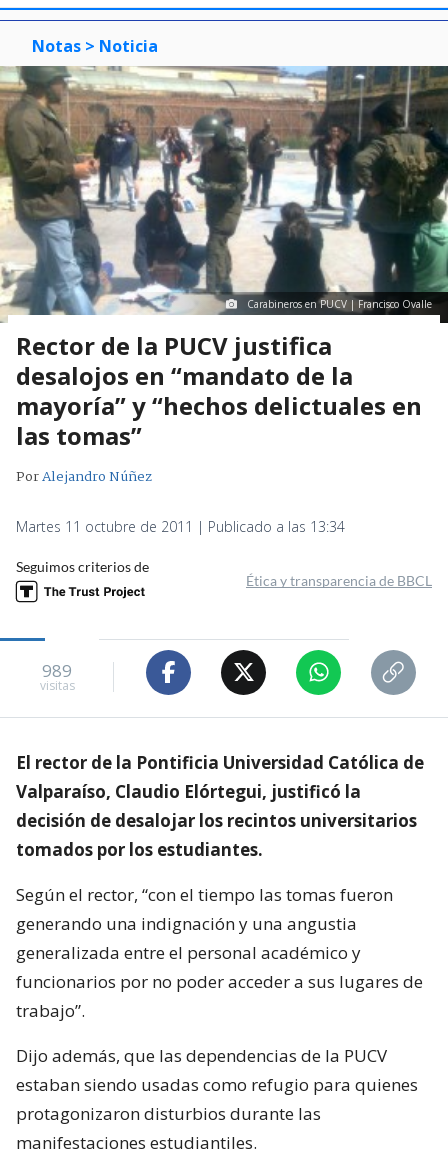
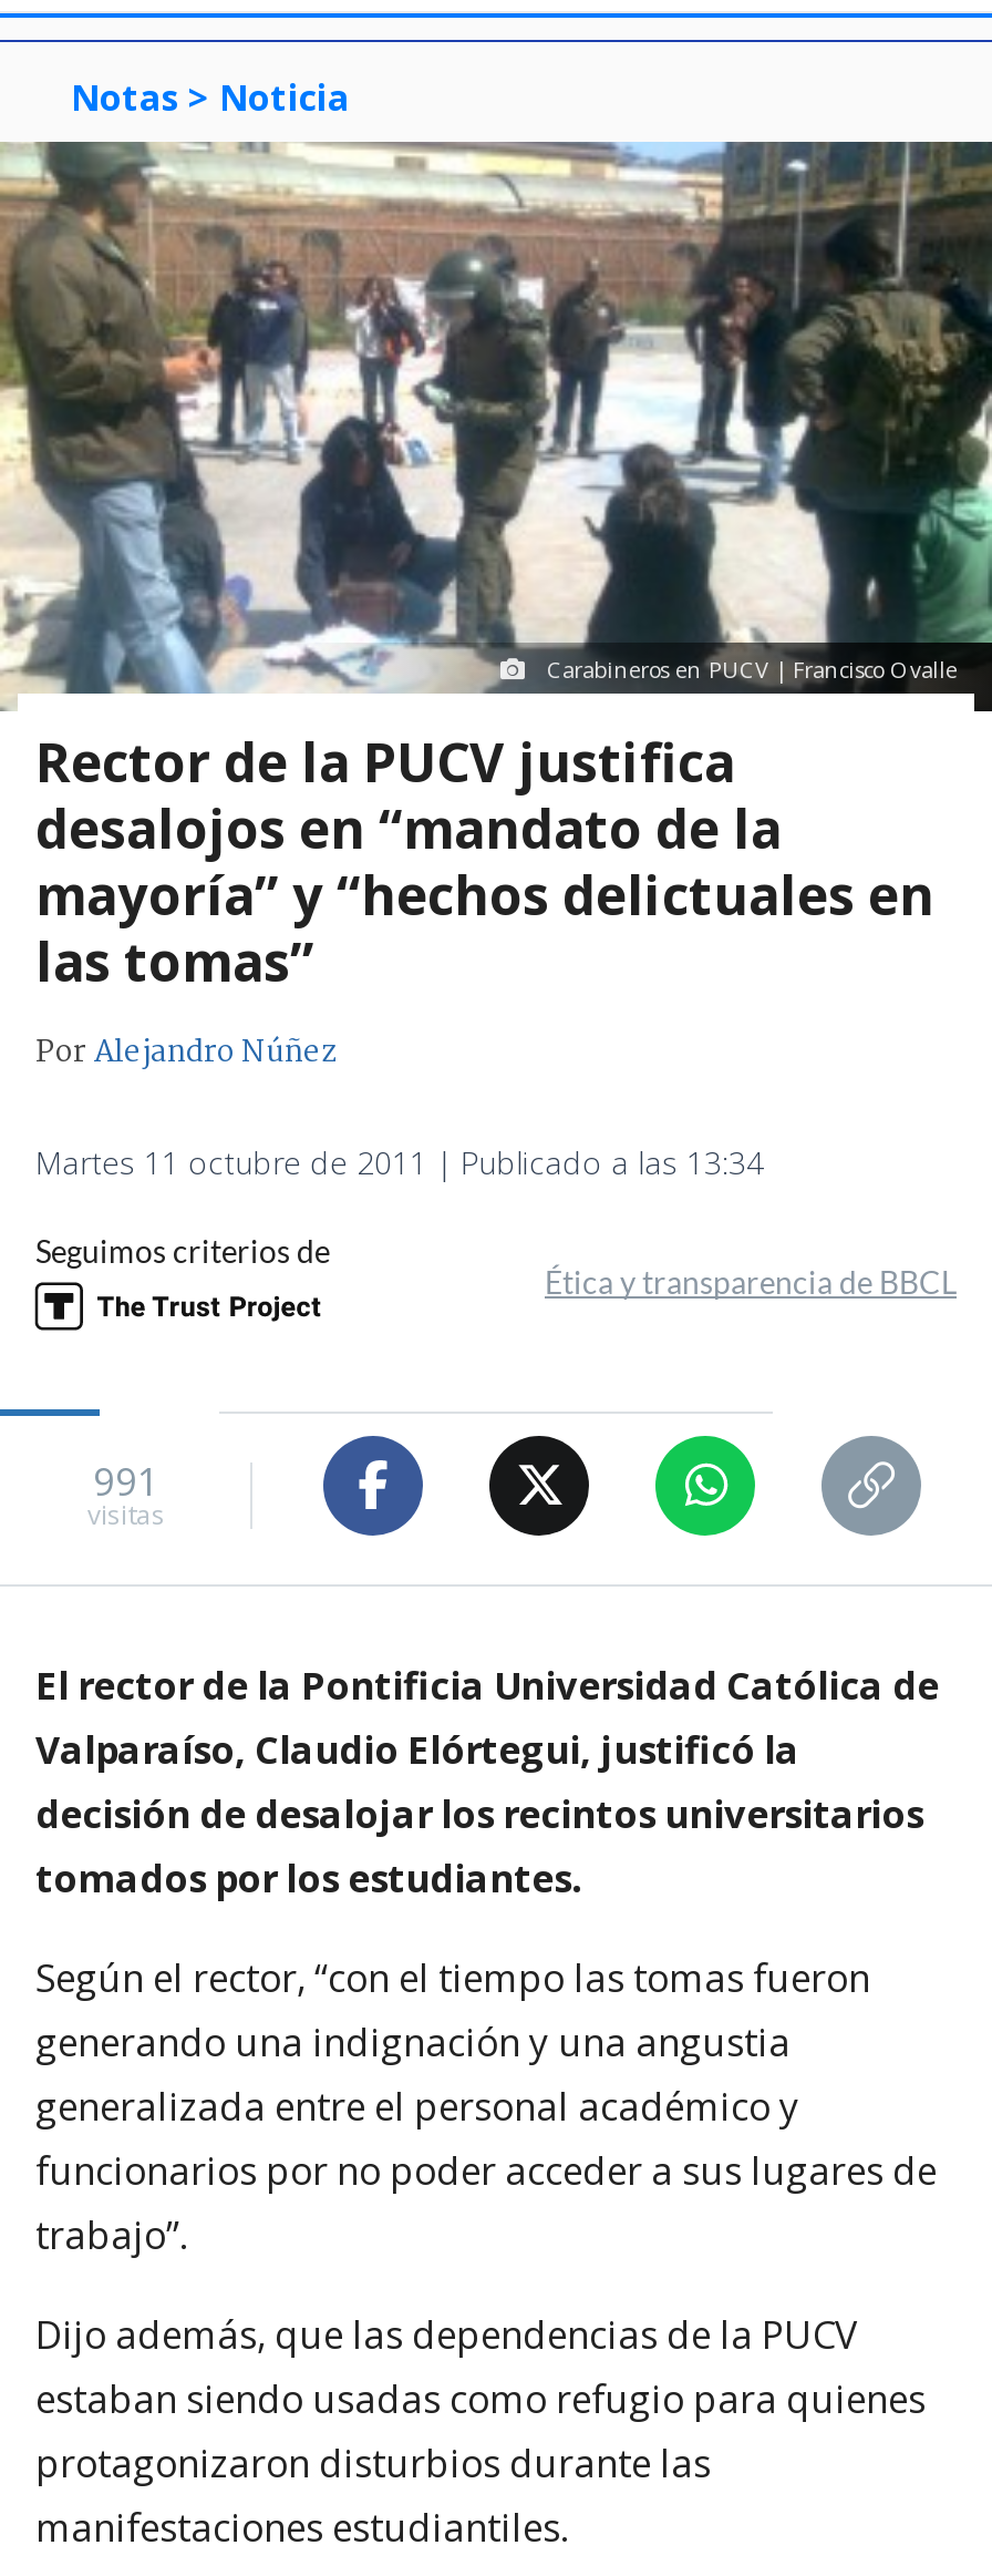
[42,659,72,682] 989 -> [93,1457,159,1507] 991

